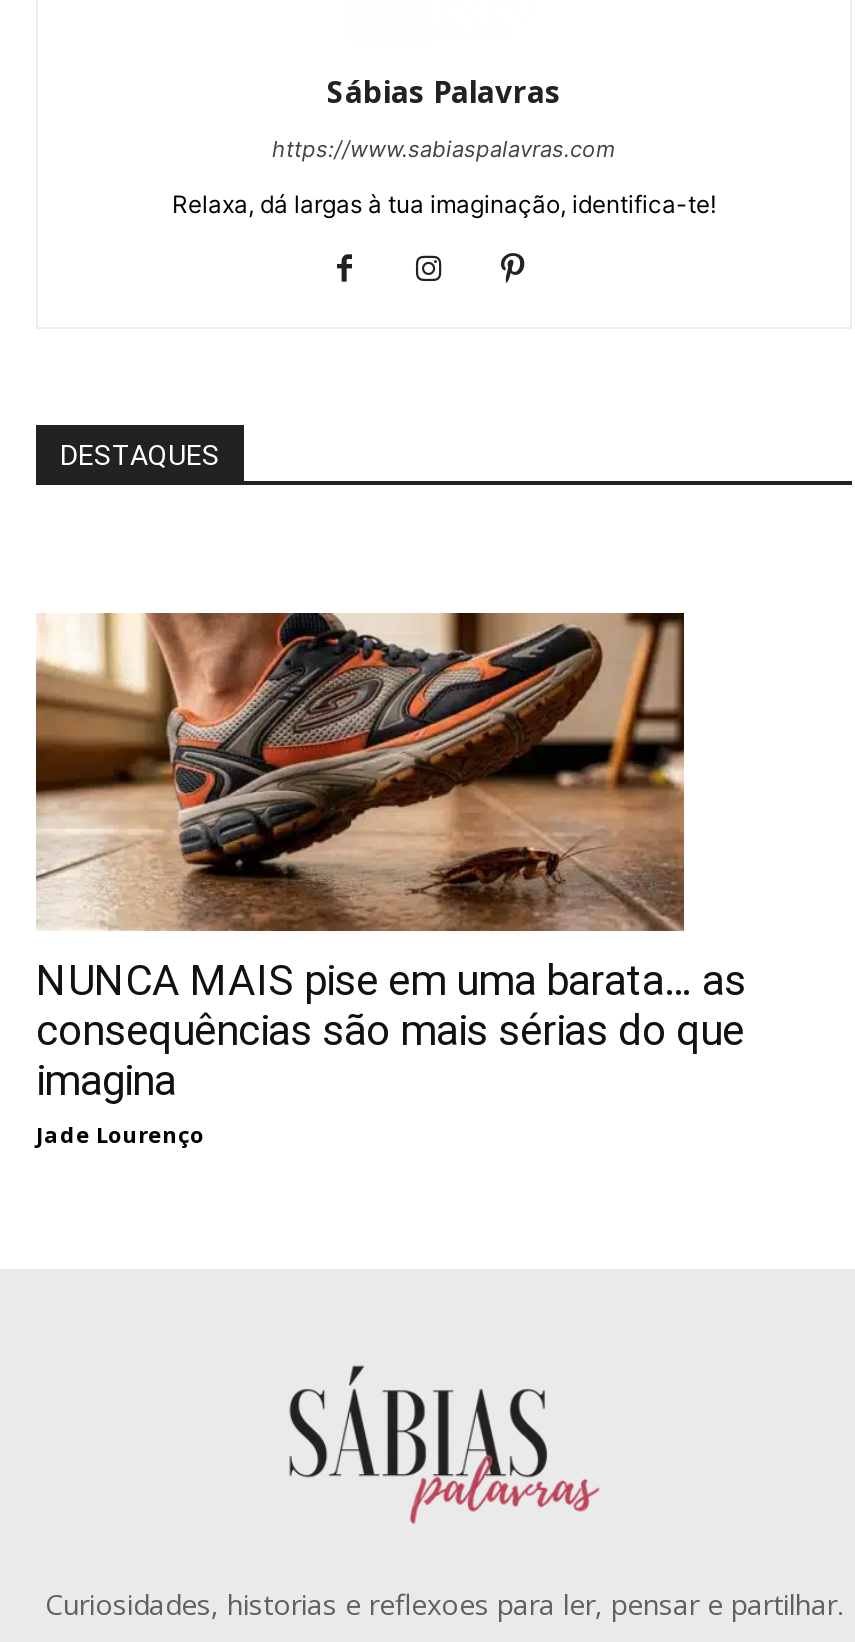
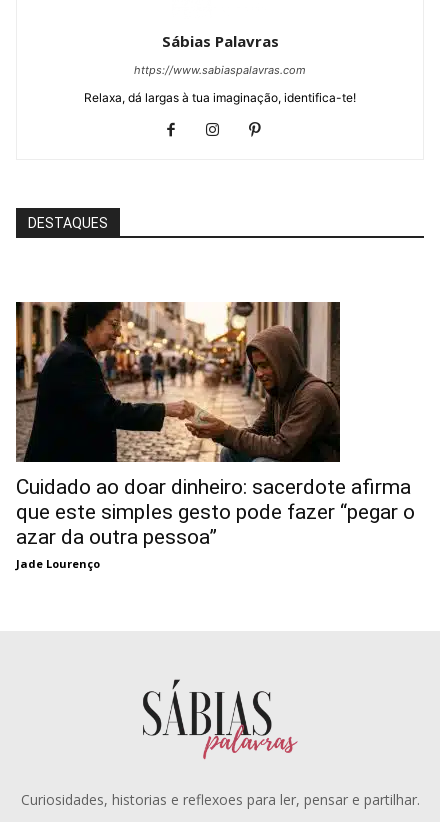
[34,611,746,1104] [image] | NUNCA MAIS pise em uma barata… as | consequências são mais sérias do que | imagina -> [15,301,415,549] [image] | Cuidado ao doar dinheiro: sacerdote afirma | que este simples gesto pode fazer “pegar o | azar da outra pessoa”

